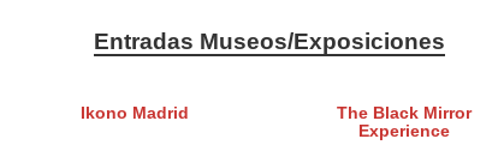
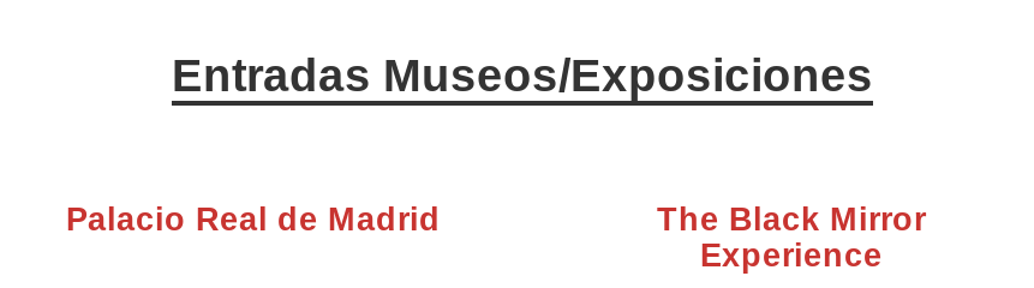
[81,105,189,123] Ikono Madrid -> [66,202,441,238] Palacio Real de Madrid

